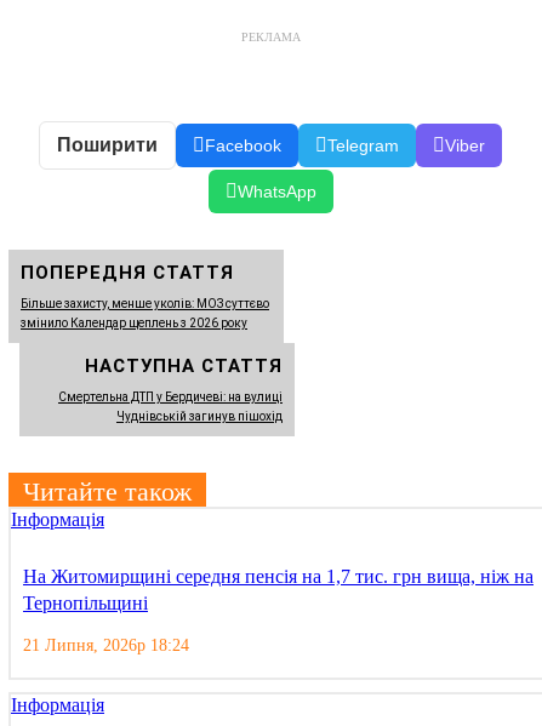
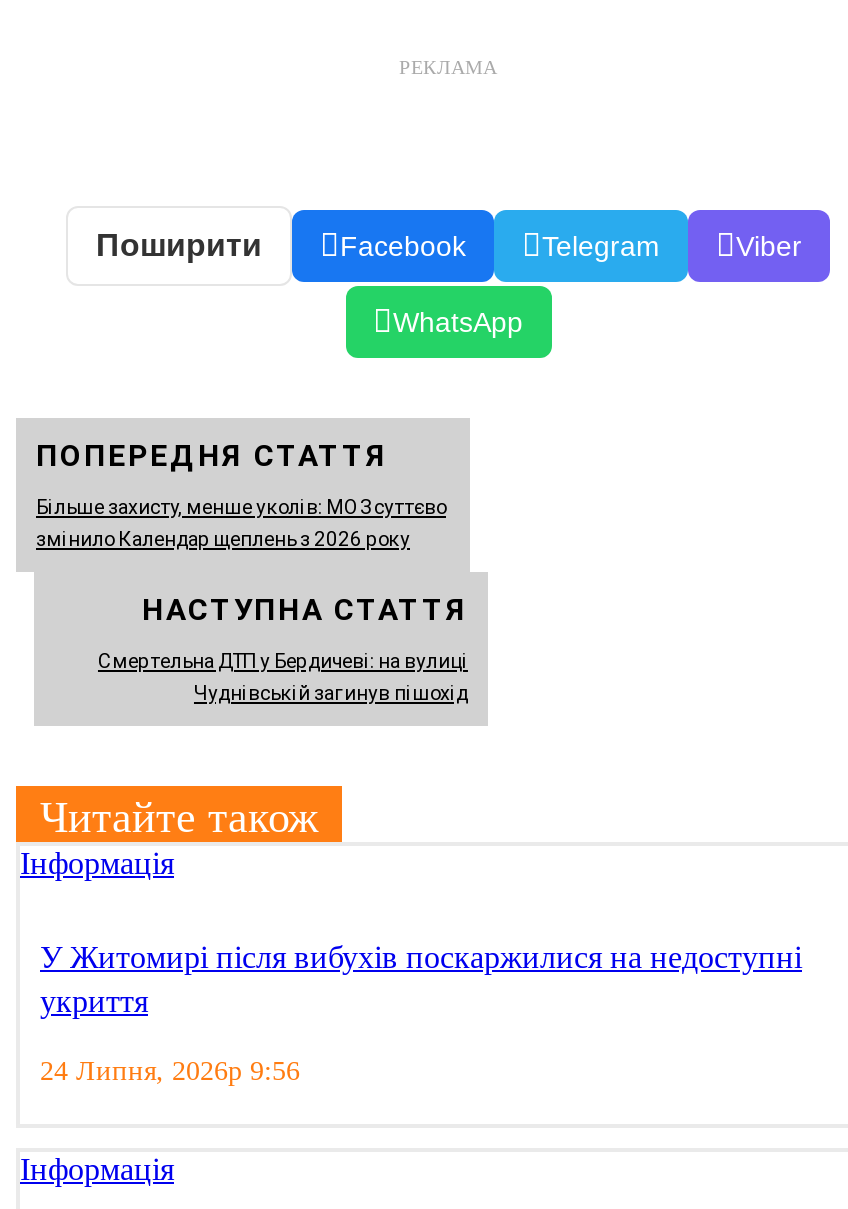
[23,566,534,613] На Житомирщині середня пенсія на 1,7 тис. грн вища, ніж на | Тернопільщині -> [40,939,802,1017] У Житомирі після вибухів поскаржилися на недоступні | укриття
[23,636,189,654] 21 Липня, 2026р 18:24 -> [40,1055,300,1085] 24 Липня, 2026р 9:56

